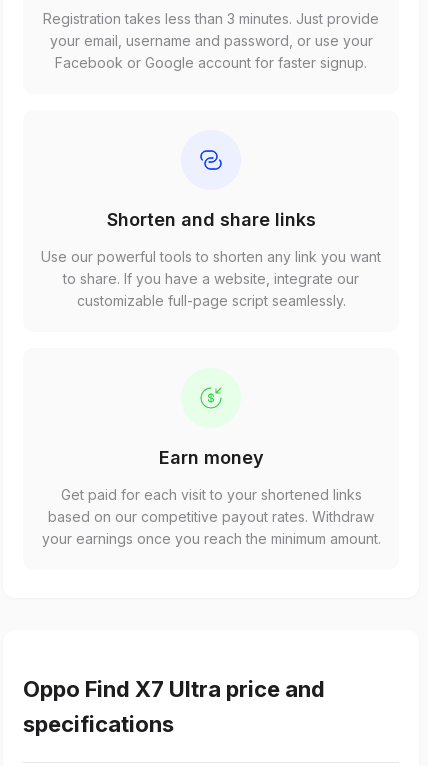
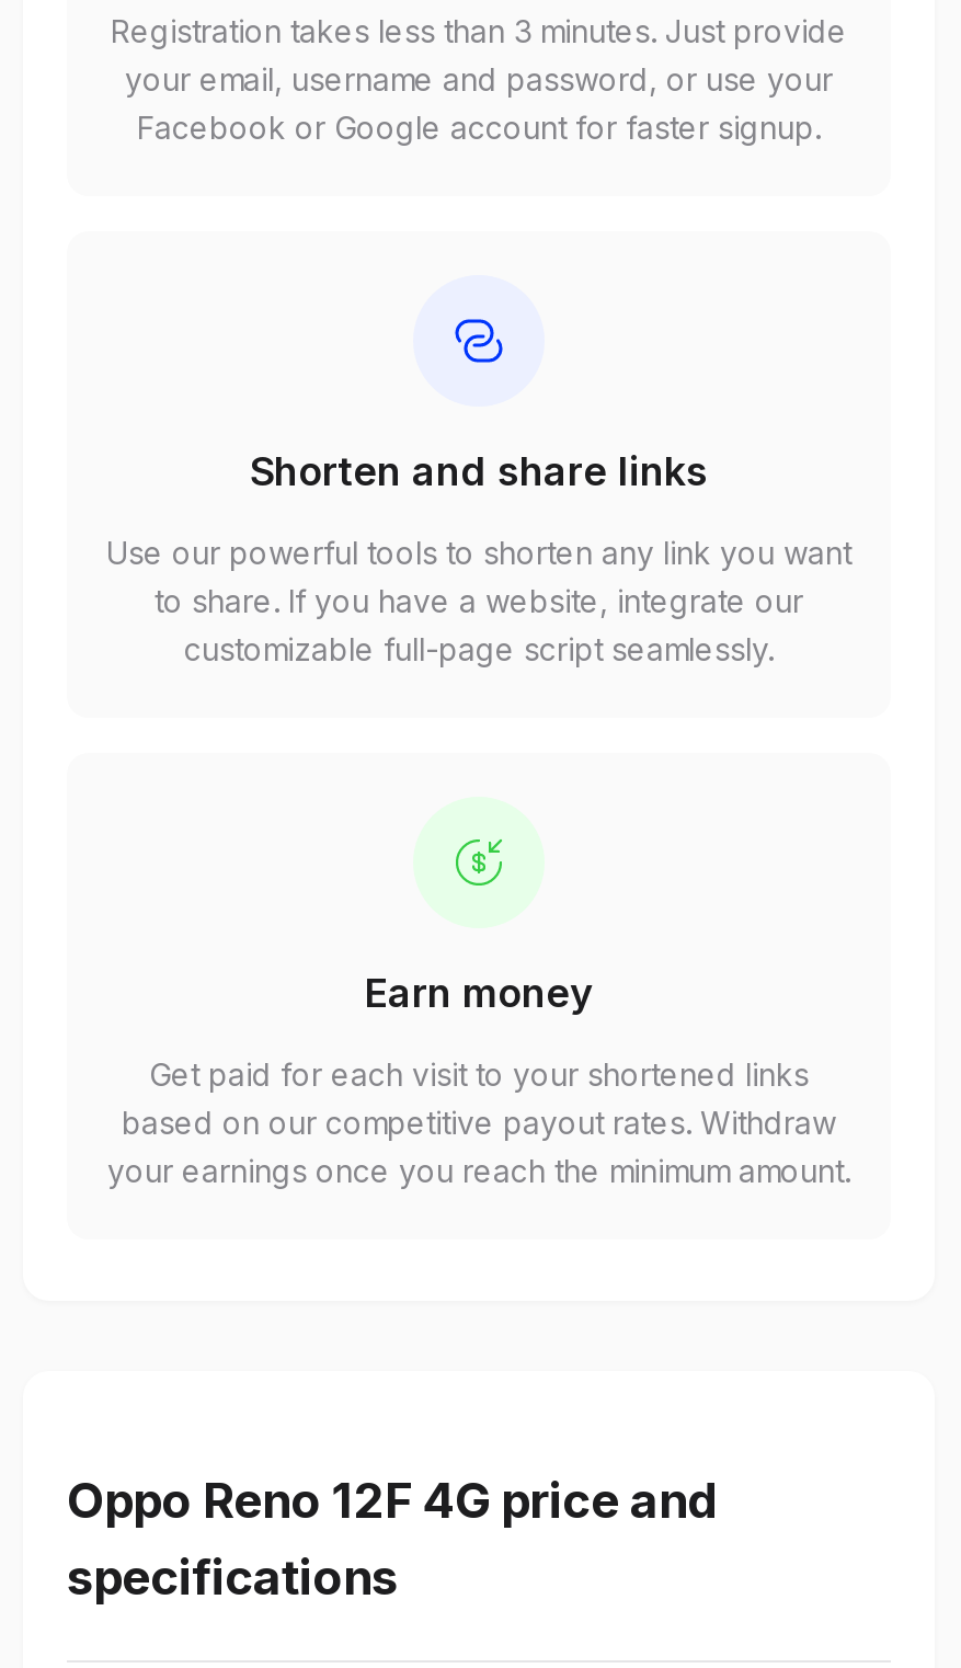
[23,676,325,702] Oppo Find X7 Ultra price and -> [67,1472,718,1529] Oppo Reno 12F 4G price and

